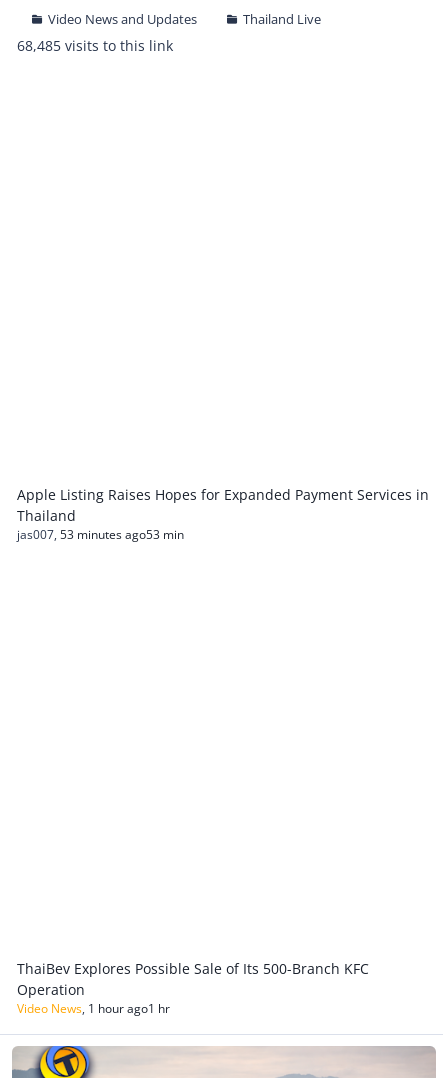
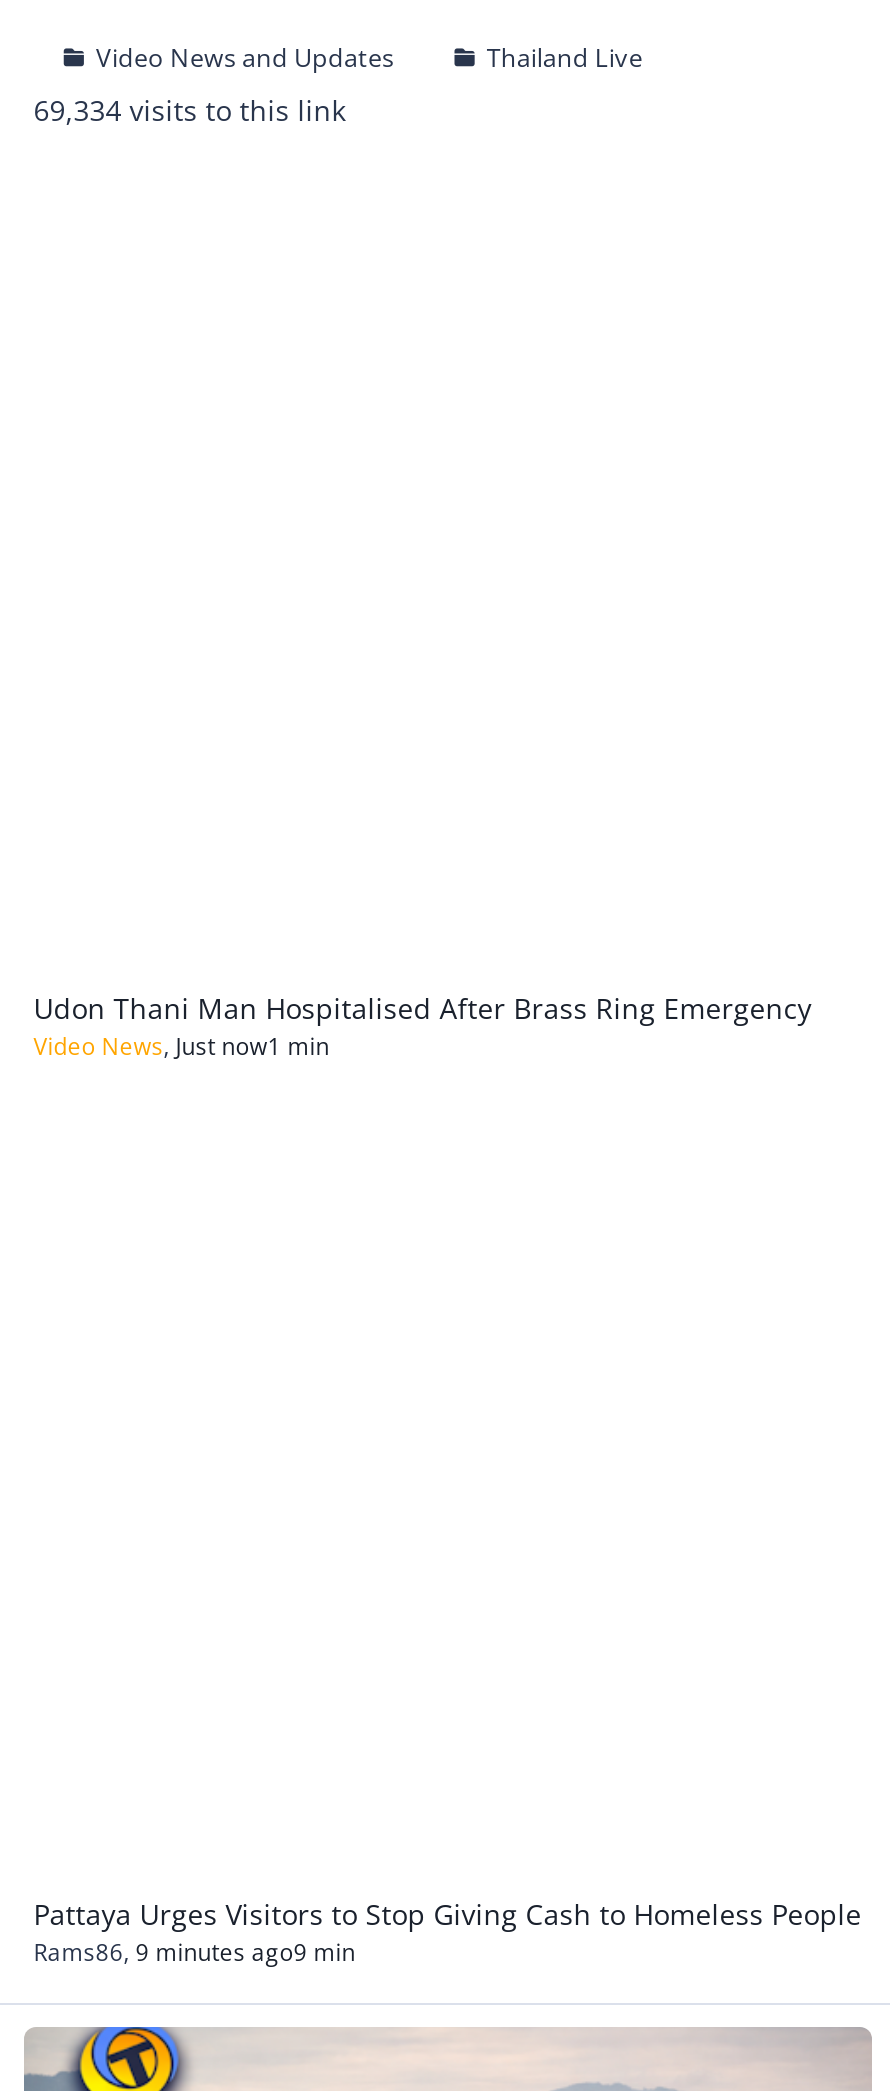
[17,36,173,55] 68,485 visits to this link -> [34,91,346,129] 69,334 visits to this link
[17,485,429,542] Apple Listing Raises Hopes for Expanded Payment Services in | Thailand | jas007, 53 minutes ago53 min -> [34,990,812,1062] Udon Thani Man Hospitalised After Brass Ring Emergency | Video News, Just now1 min
[17,959,369,1016] ThaiBev Explores Possible Sale of Its 500-Branch KFC | Operation | Video News, 1 hour ago1 hr -> [34,1895,862,1967] Pattaya Urges Visitors to Stop Giving Cash to Homeless People | Rams86, 9 minutes ago9 min

